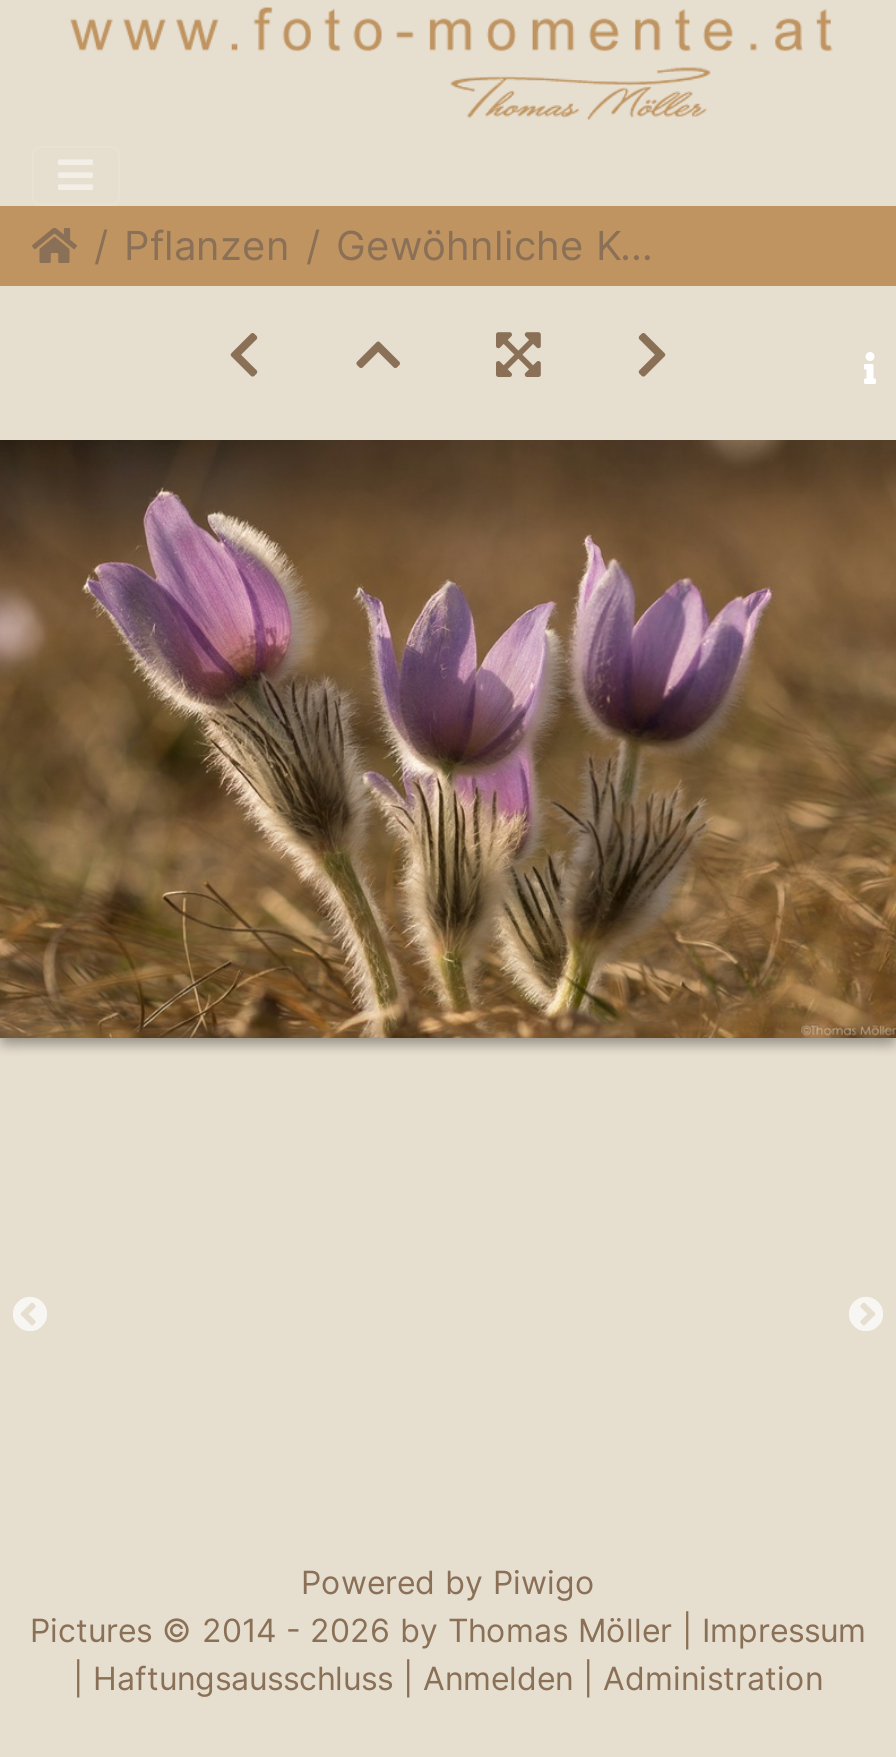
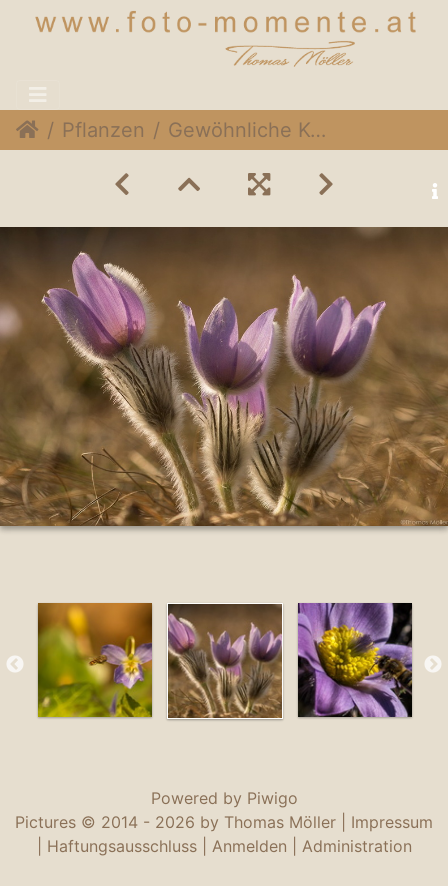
none -> [37,602,153,719] [image]
none -> [167,603,283,720] [image]
none -> [297,602,413,719] [image]

